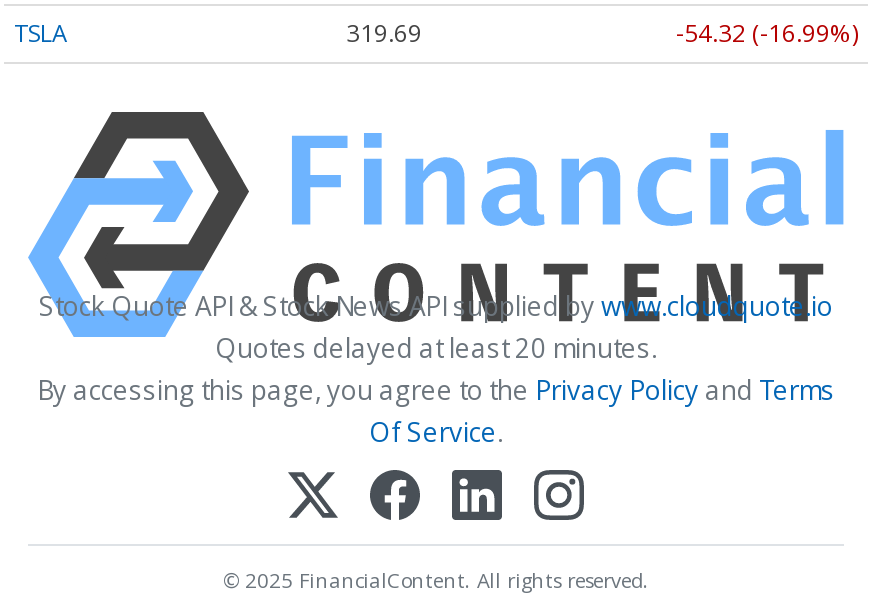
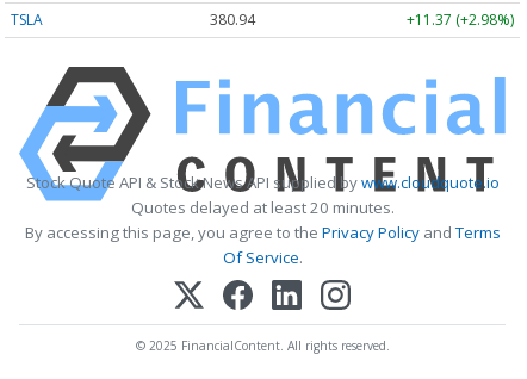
[346,17,422,51] 319.69 -> [210,10,255,30] 380.94
[676,17,858,51] -54.32 (-16.99%) -> [407,10,514,30] +11.37 (+2.98%)

